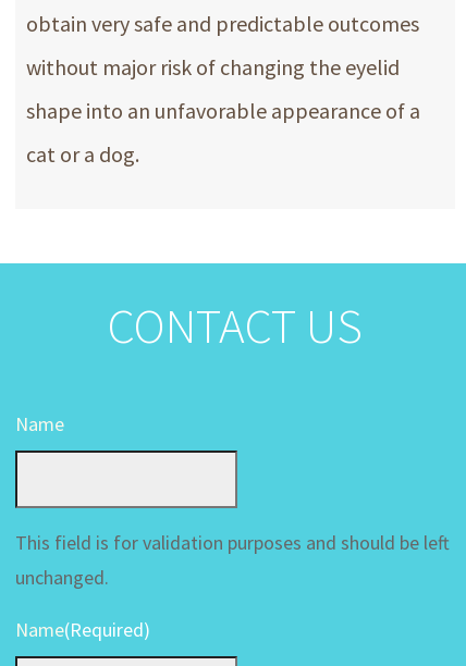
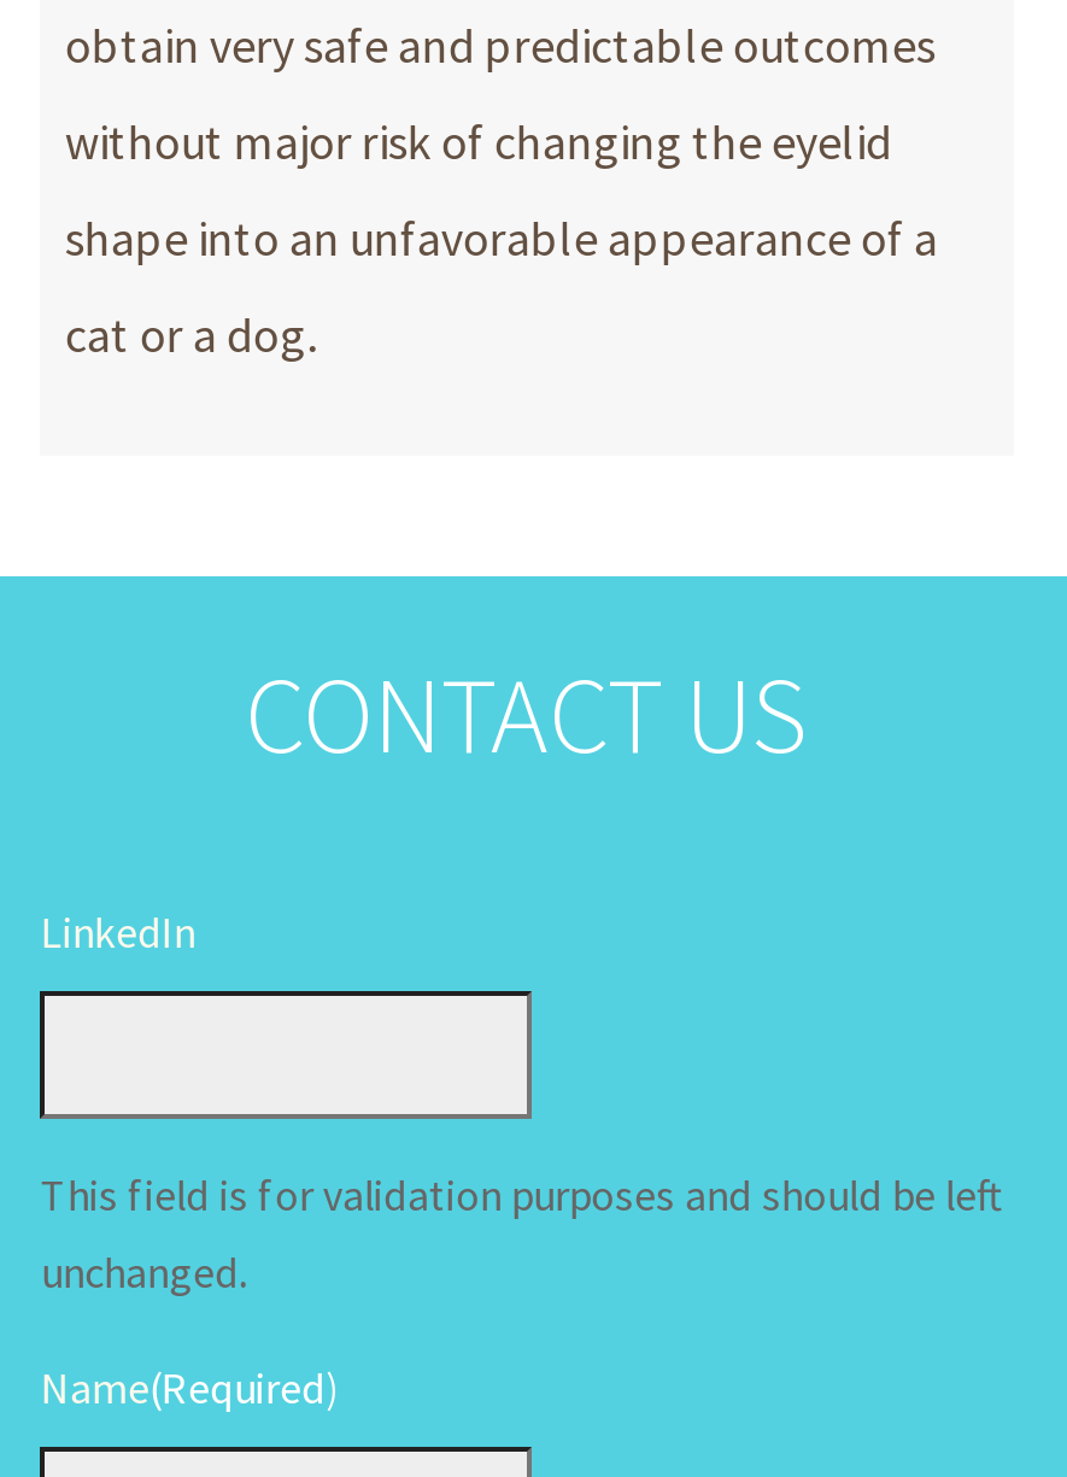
[16,411,65,436] Name -> [41,904,195,960] LinkedIn

